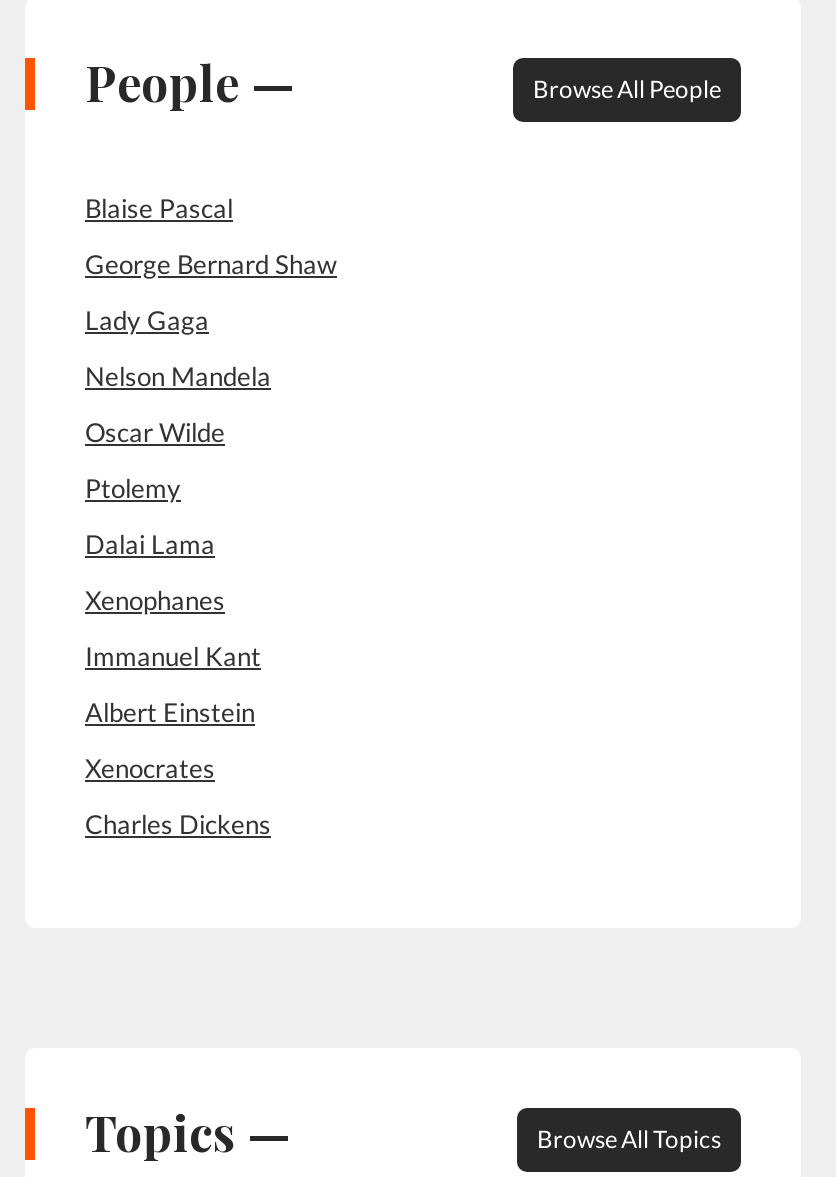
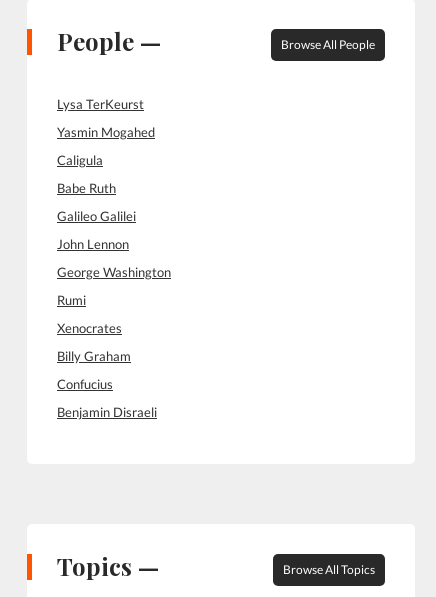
[85,192,337,728] Blaise Pascal | George Bernard Shaw | Lady Gaga | Nelson Mandela | Oscar Wilde | Ptolemy | Dalai Lama | Xenophanes | Immanuel Kant | Albert Einstein -> [57,96,171,308] Lysa TerKeurst | Yasmin Mogahed | Caligula | Babe Ruth | Galileo Galilei | John Lennon | George Washington | Rumi
moved [85,752,215,784] -> [57,320,122,336]: Xenocrates
[85,808,271,840] Charles Dickens -> [57,348,157,420] Billy Graham | Confucius | Benjamin Disraeli

